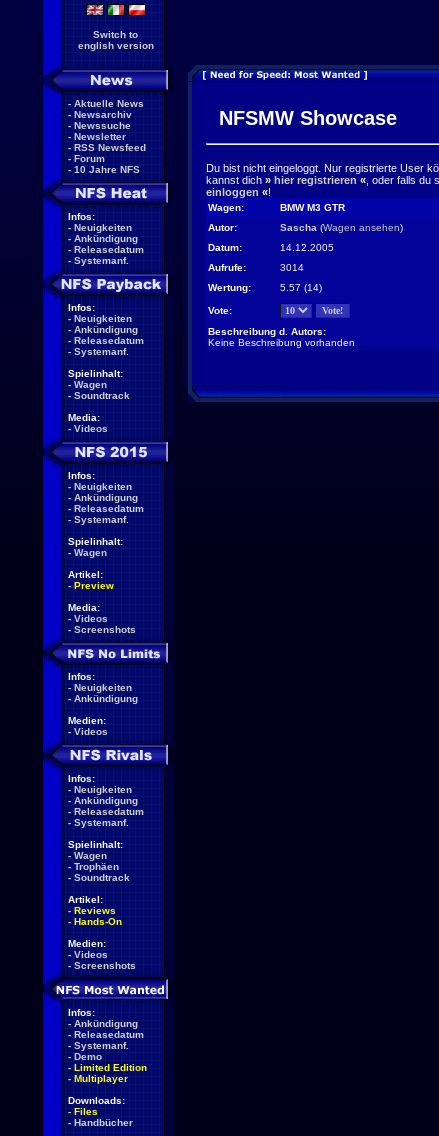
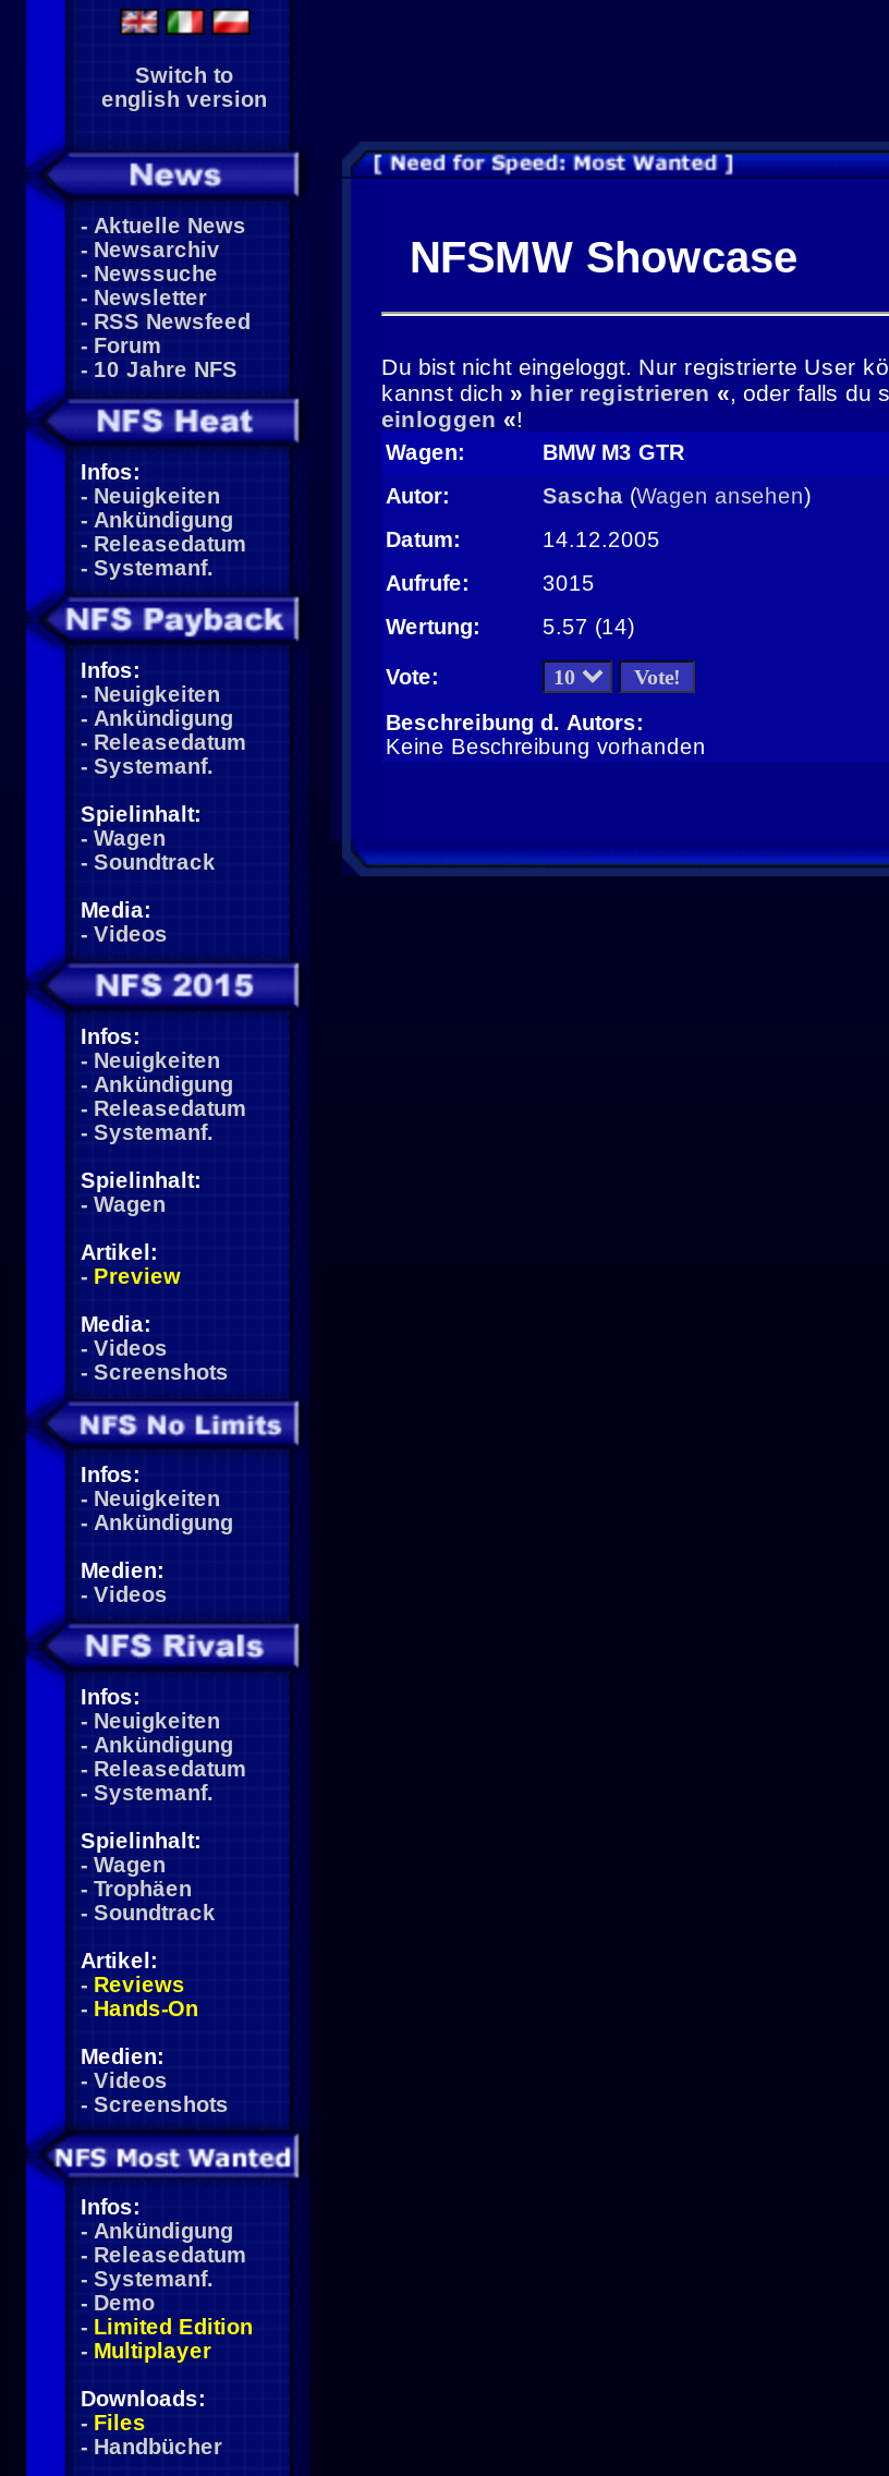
[280,262,304,273] 3014 -> [543,571,595,595] 3015

